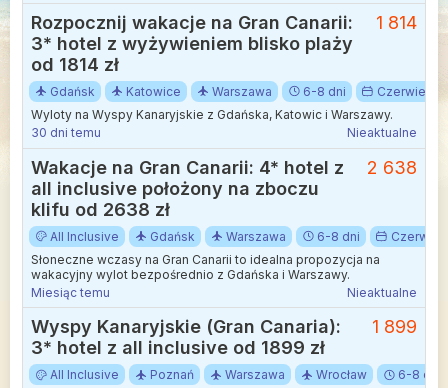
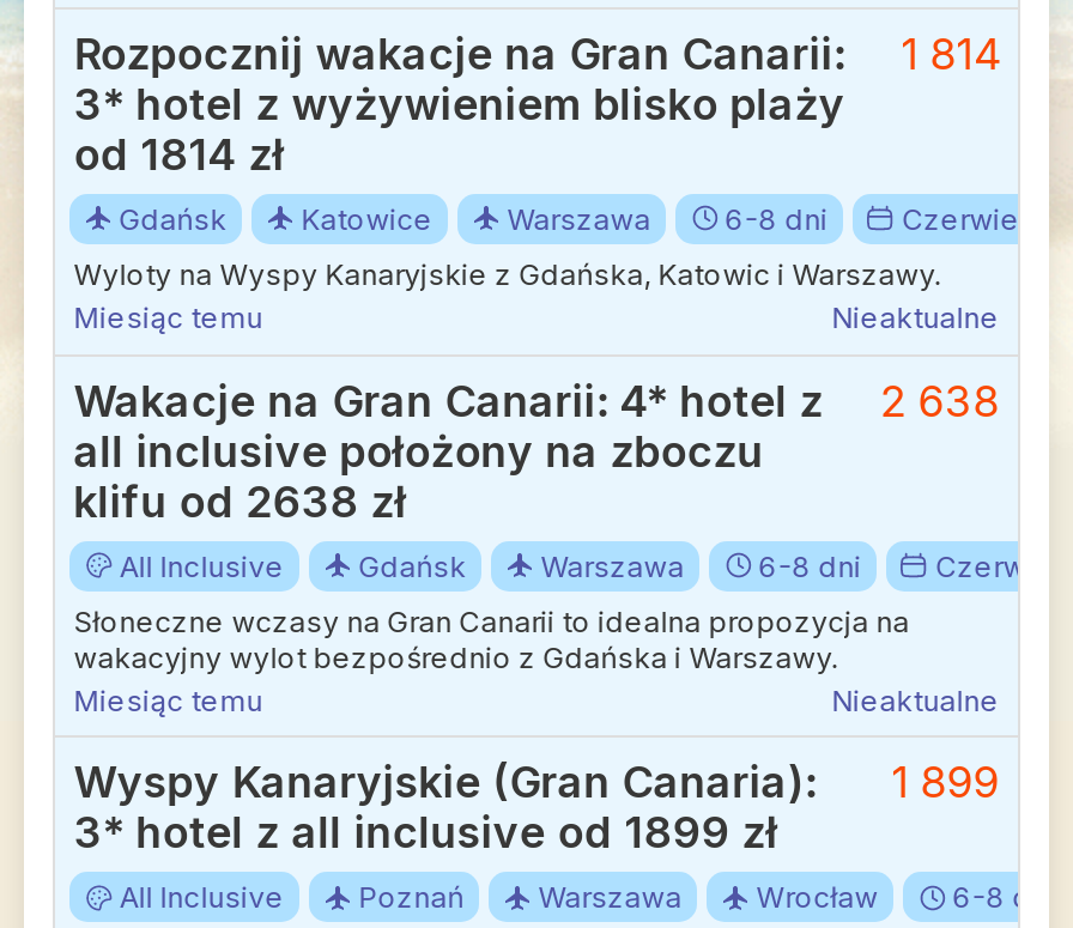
[31,125,101,140] 30 dni temu -> [74,299,263,335] Miesiąc temu

